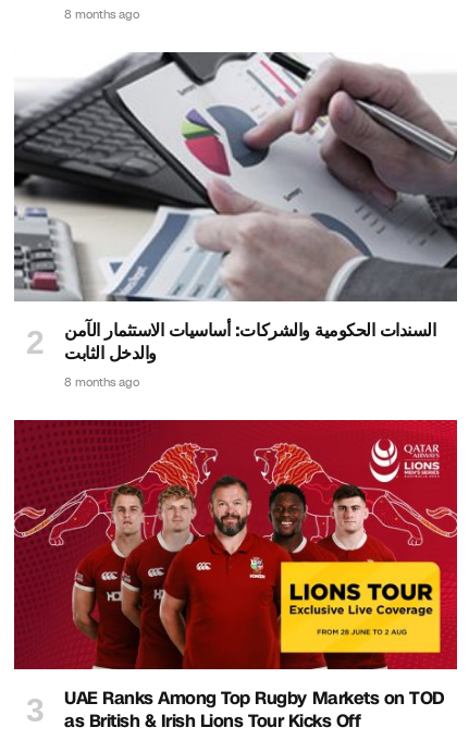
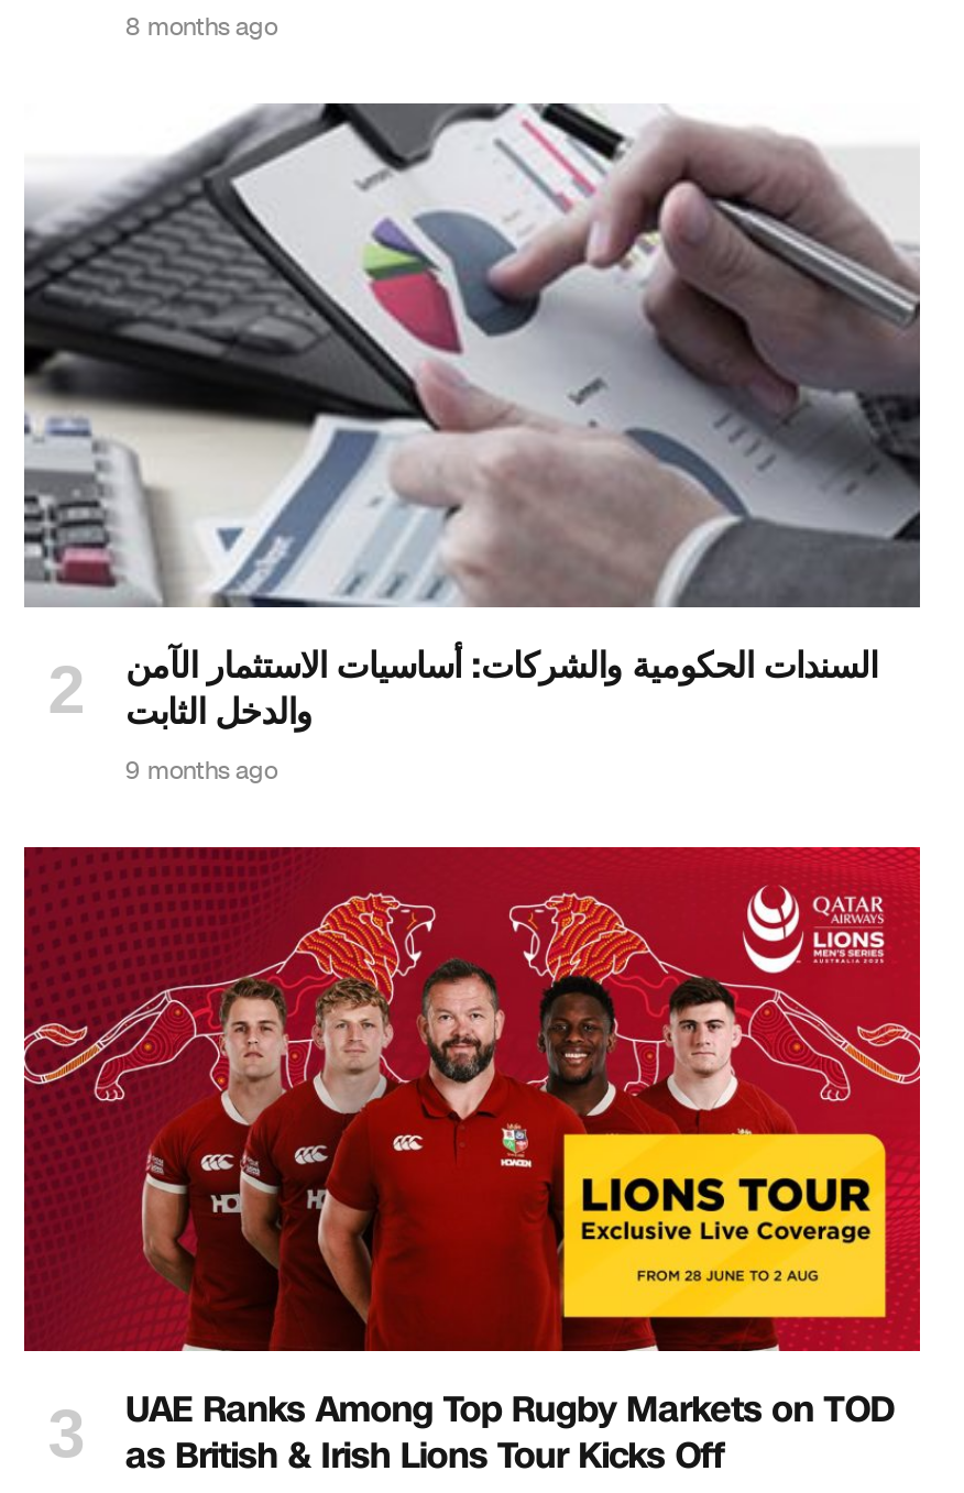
[64,374,139,391] 8 months ago -> [125,755,277,788] 9 months ago

